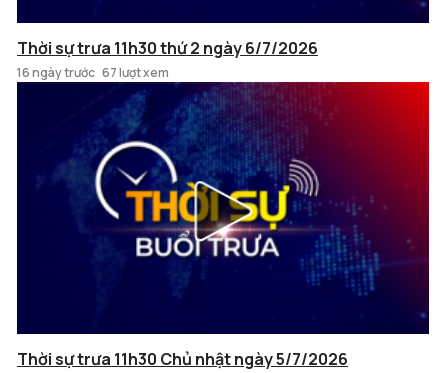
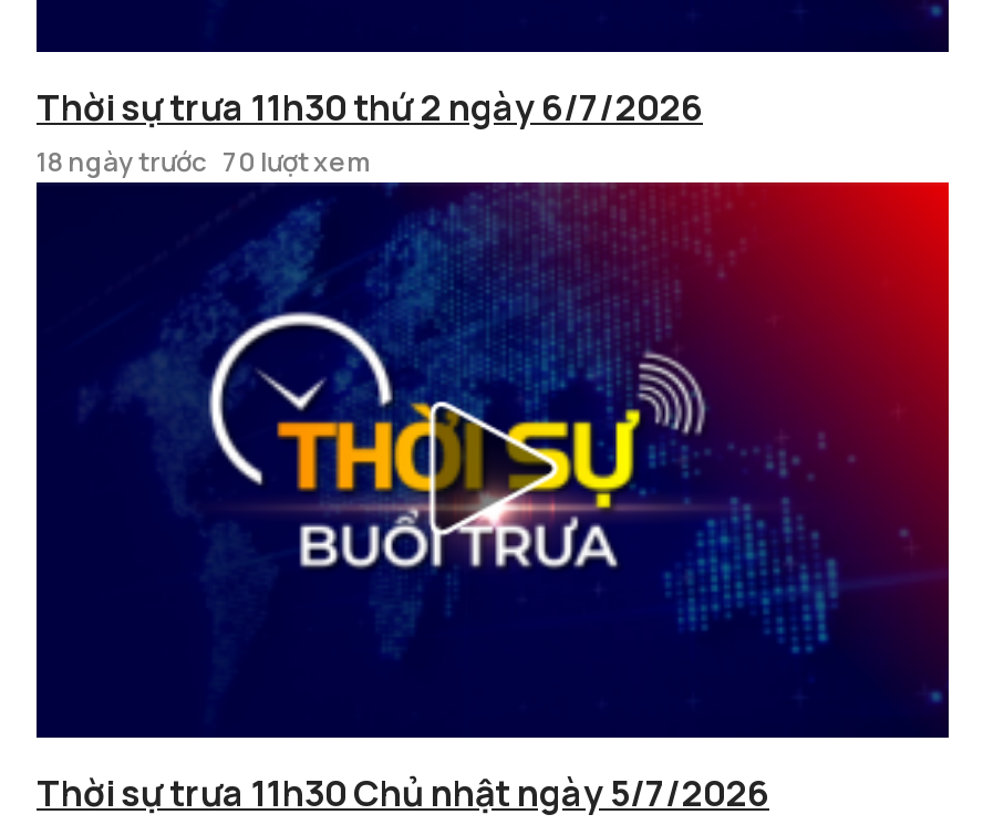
[17,64,169,81] 16 ngày trước 67 lượt xem -> [37,142,371,180] 18 ngày trước 70 lượt xem

